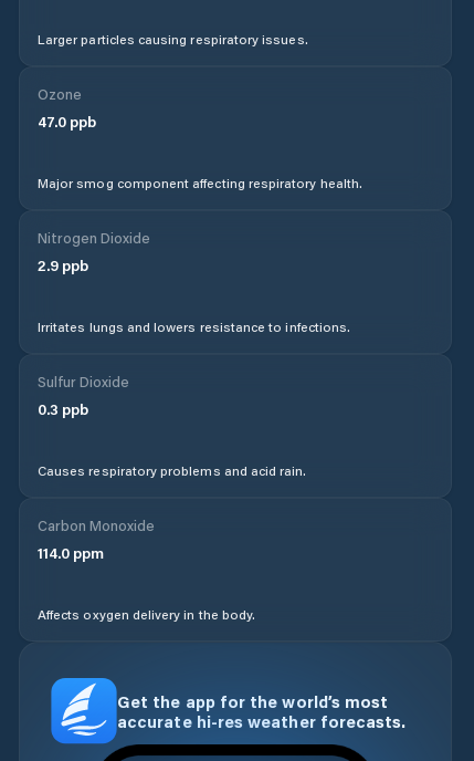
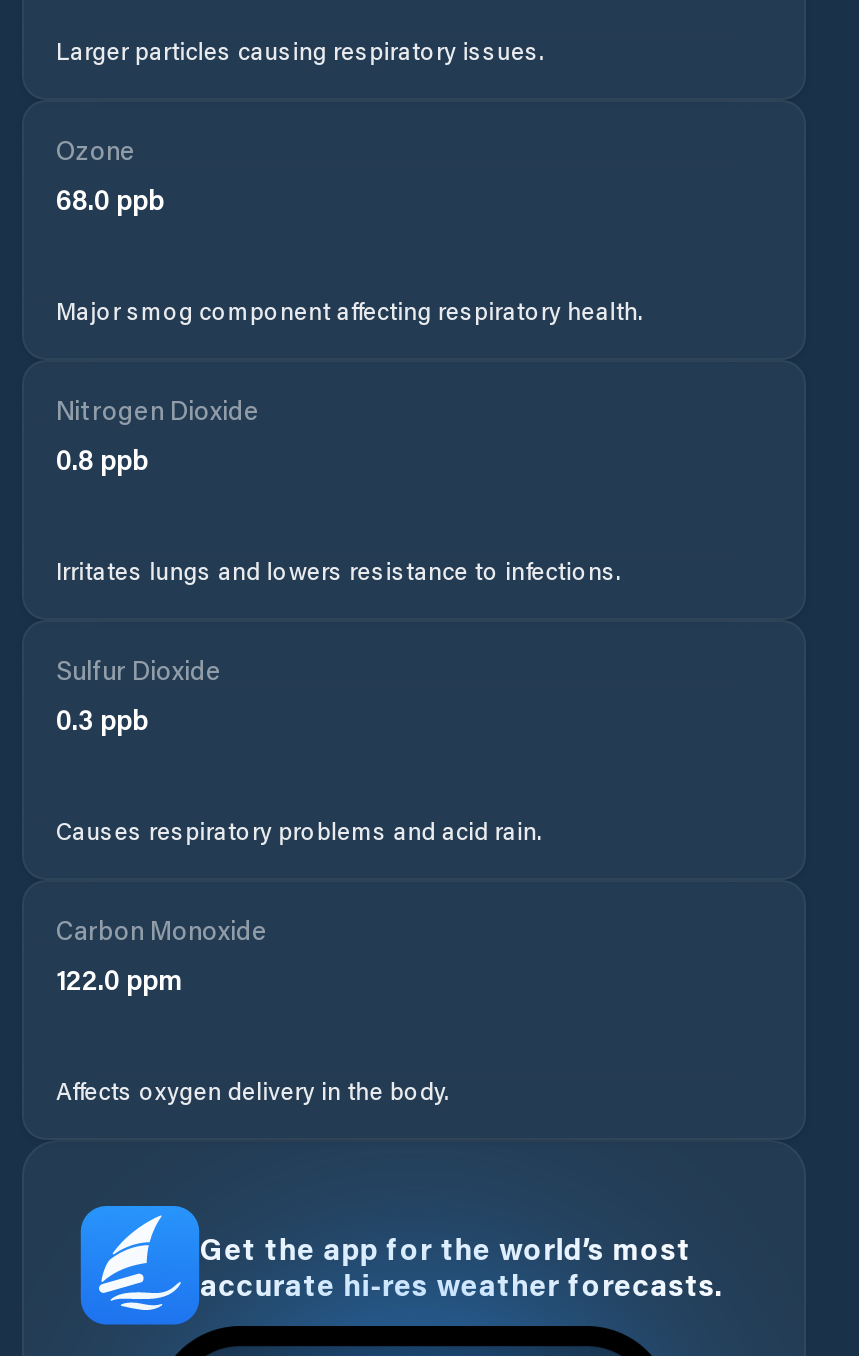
[38,111,96,132] 47.0 ppb -> [56,180,164,218] 68.0 ppb
[38,254,88,275] 2.9 ppb -> [56,440,148,478] 0.8 ppb
[38,542,104,563] 114.0 ppm -> [56,960,182,998] 122.0 ppm

